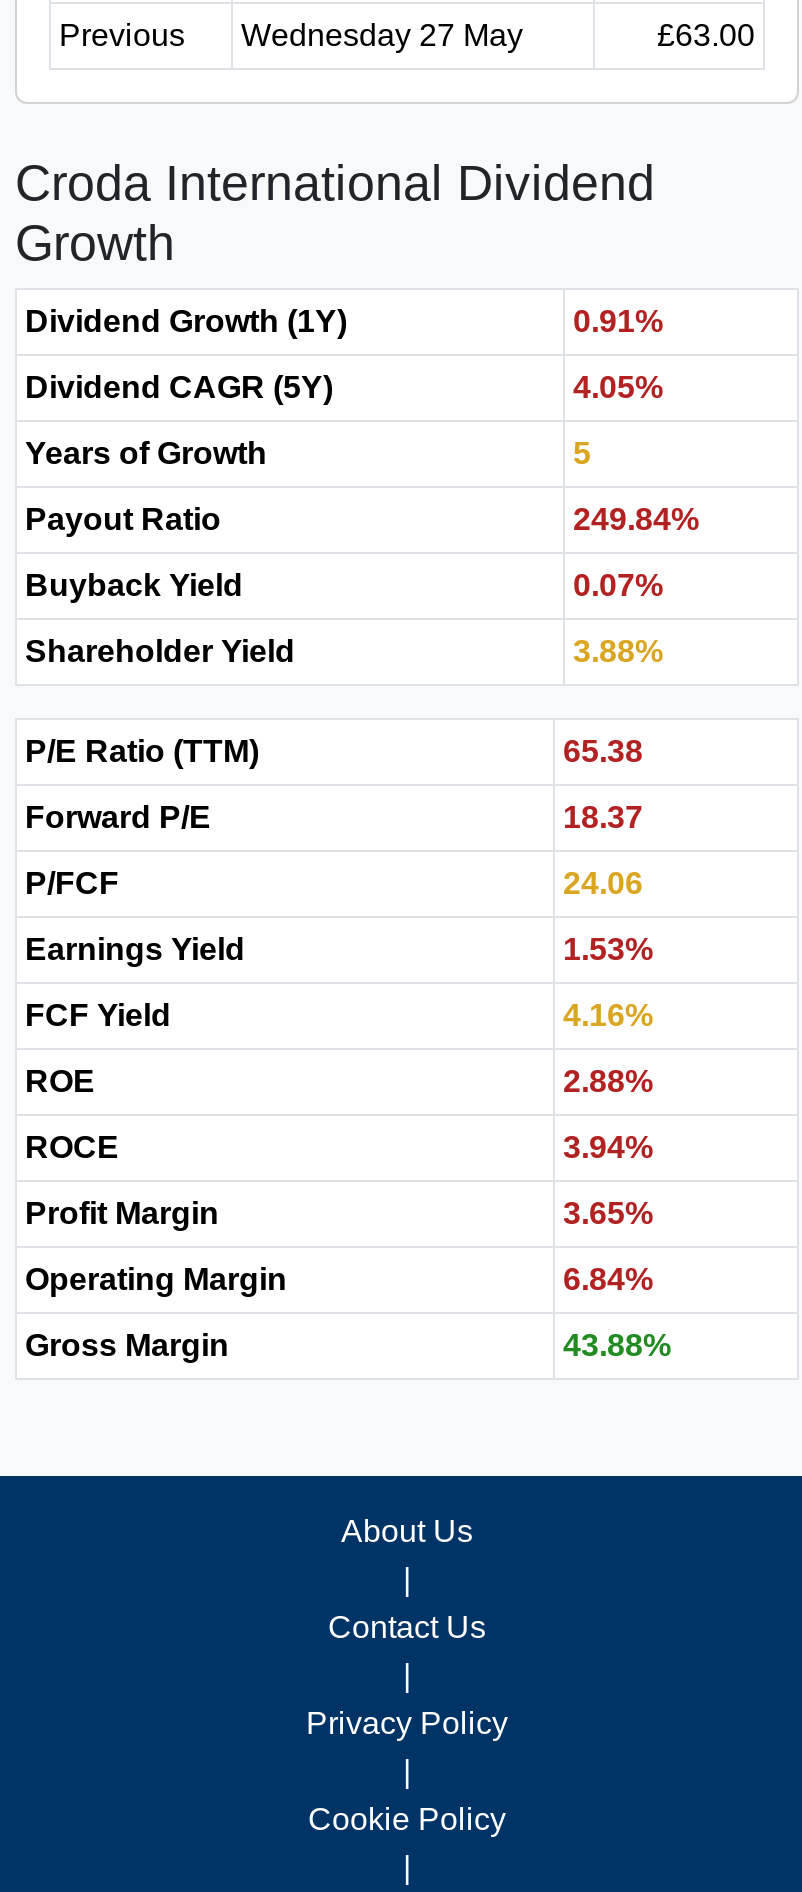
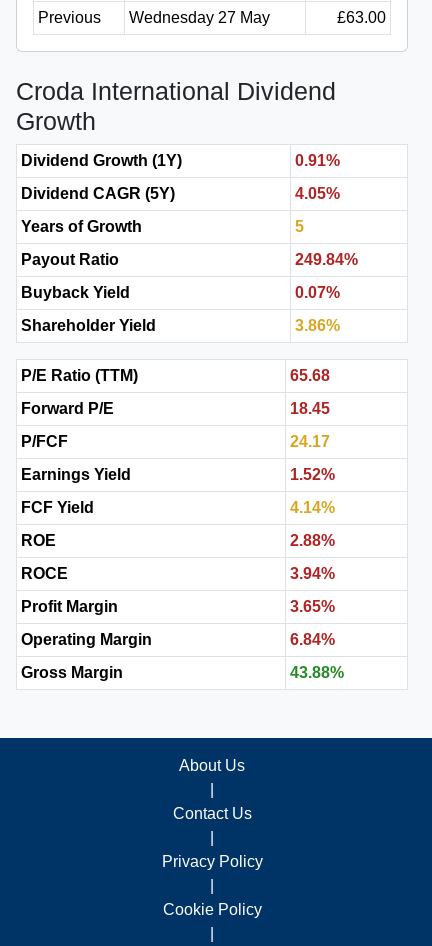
[573,634,663,668] 3.88% -> [295,317,340,334] 3.86%
[563,734,643,768] 65.38 -> [290,367,330,384] 65.68
[563,800,643,834] 18.37 -> [290,400,330,417] 18.45
[563,866,643,900] 24.06 -> [290,433,330,450] 24.17
[563,932,653,966] 1.53% -> [290,466,335,483] 1.52%
[563,998,653,1032] 4.16% -> [290,499,335,516] 4.14%

